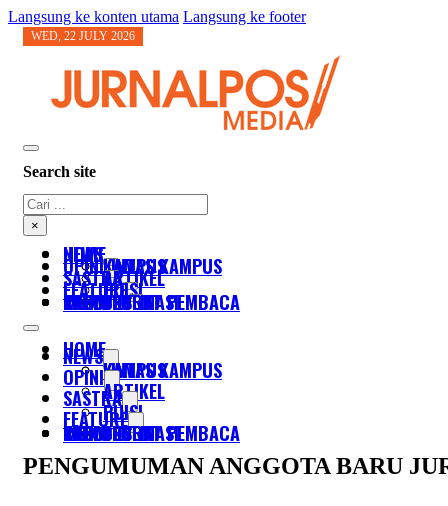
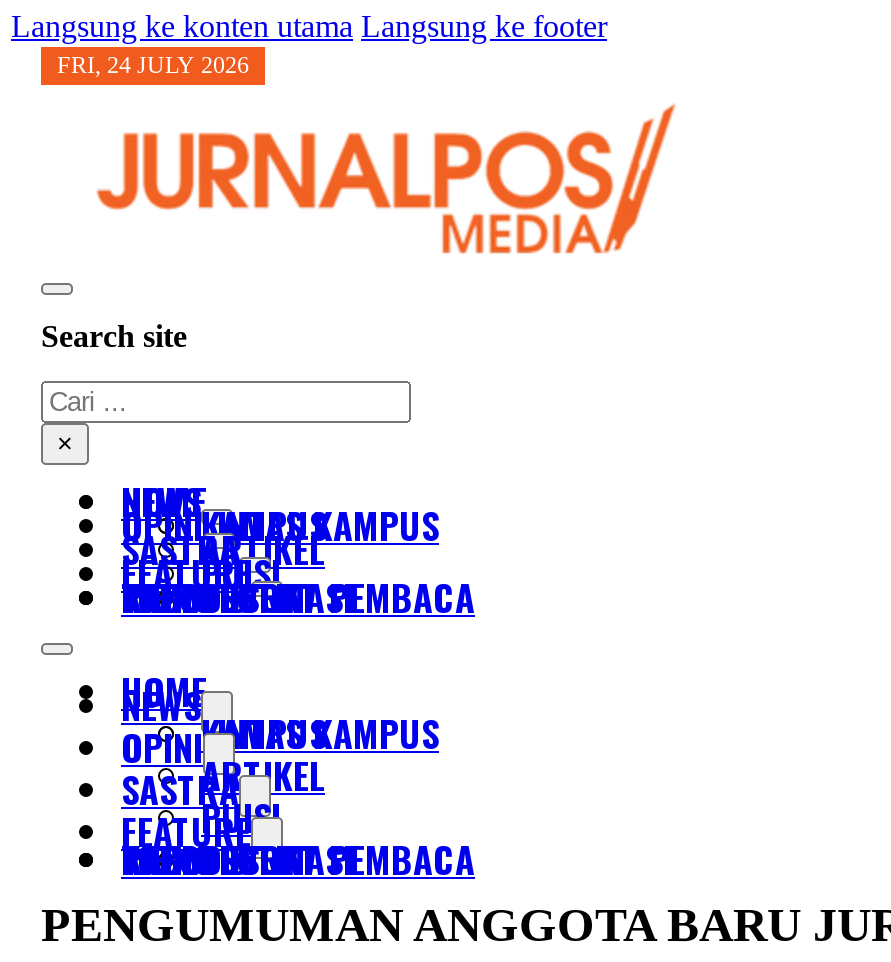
[31,29,135,43] WED, 22 JULY 2026 -> [57,51,249,79] FRI, 24 JULY 2026

